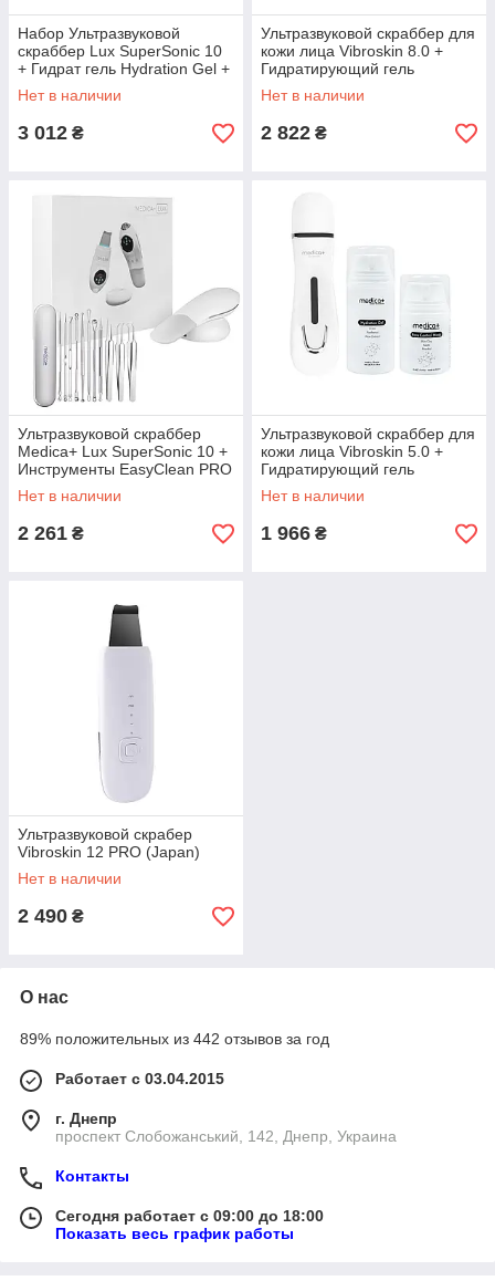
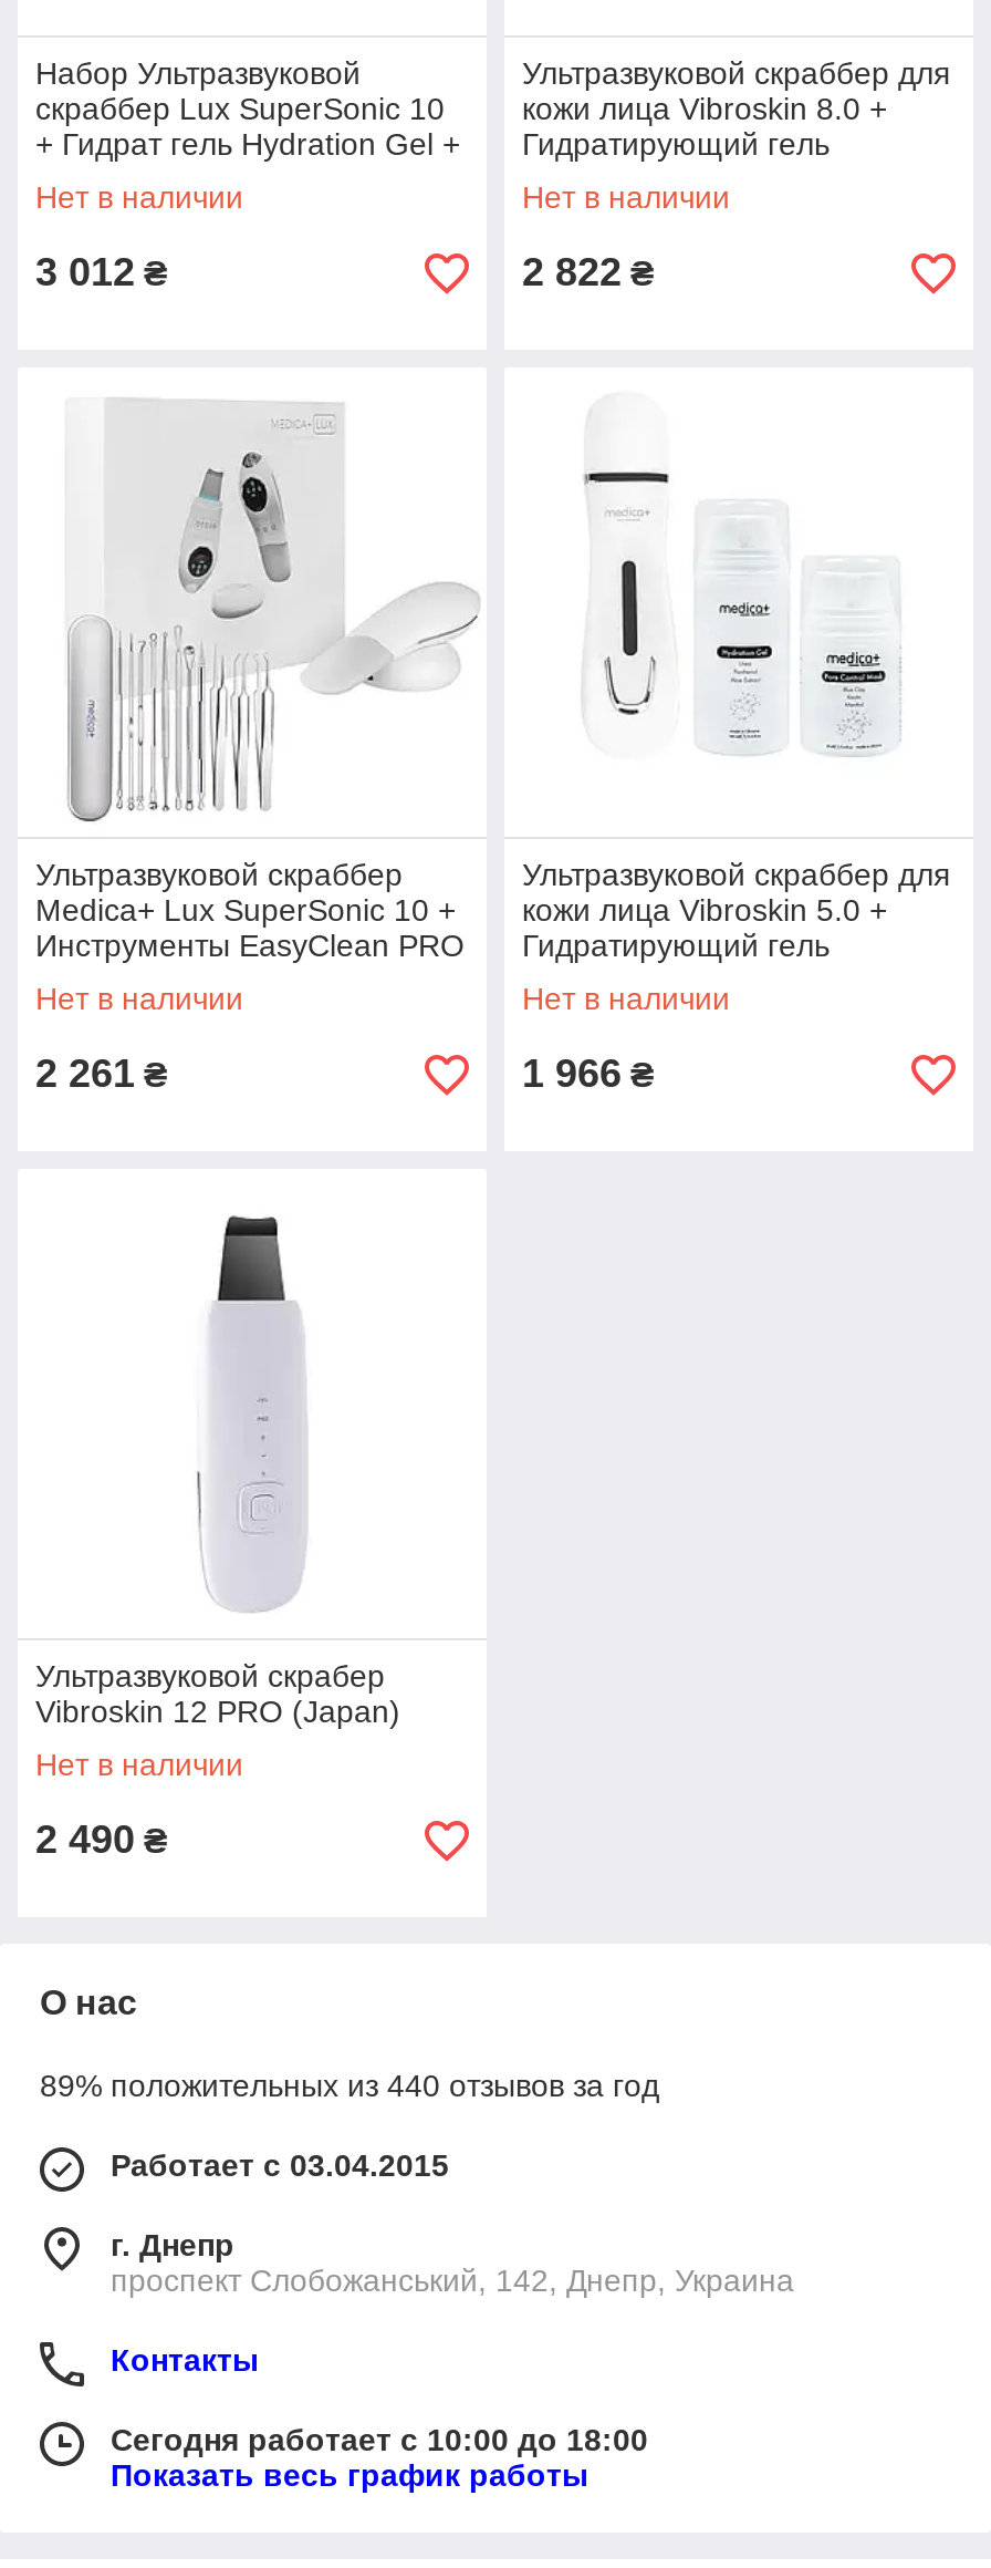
[20,1030,329,1048] 89% положительных из 442 отзывов за год -> [40,2068,659,2103] 89% положительных из 440 отзывов за год
[55,1207,324,1225] Сегодня работает с 09:00 до 18:00 -> [111,2422,648,2457] Сегодня работает с 10:00 до 18:00

